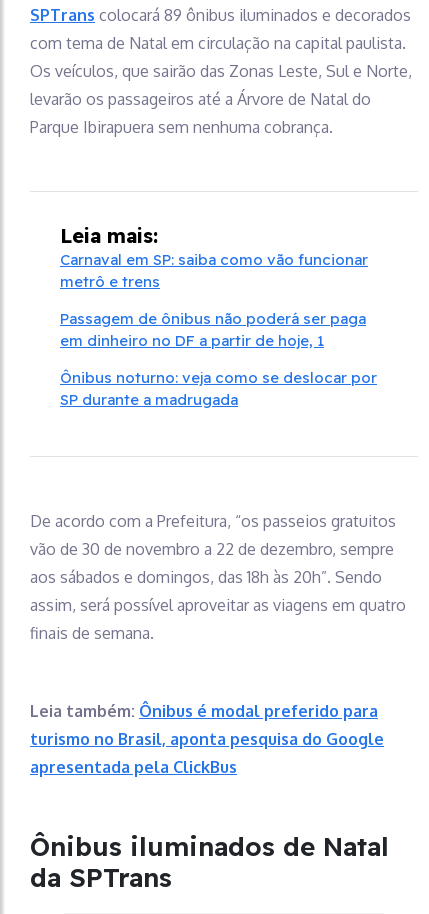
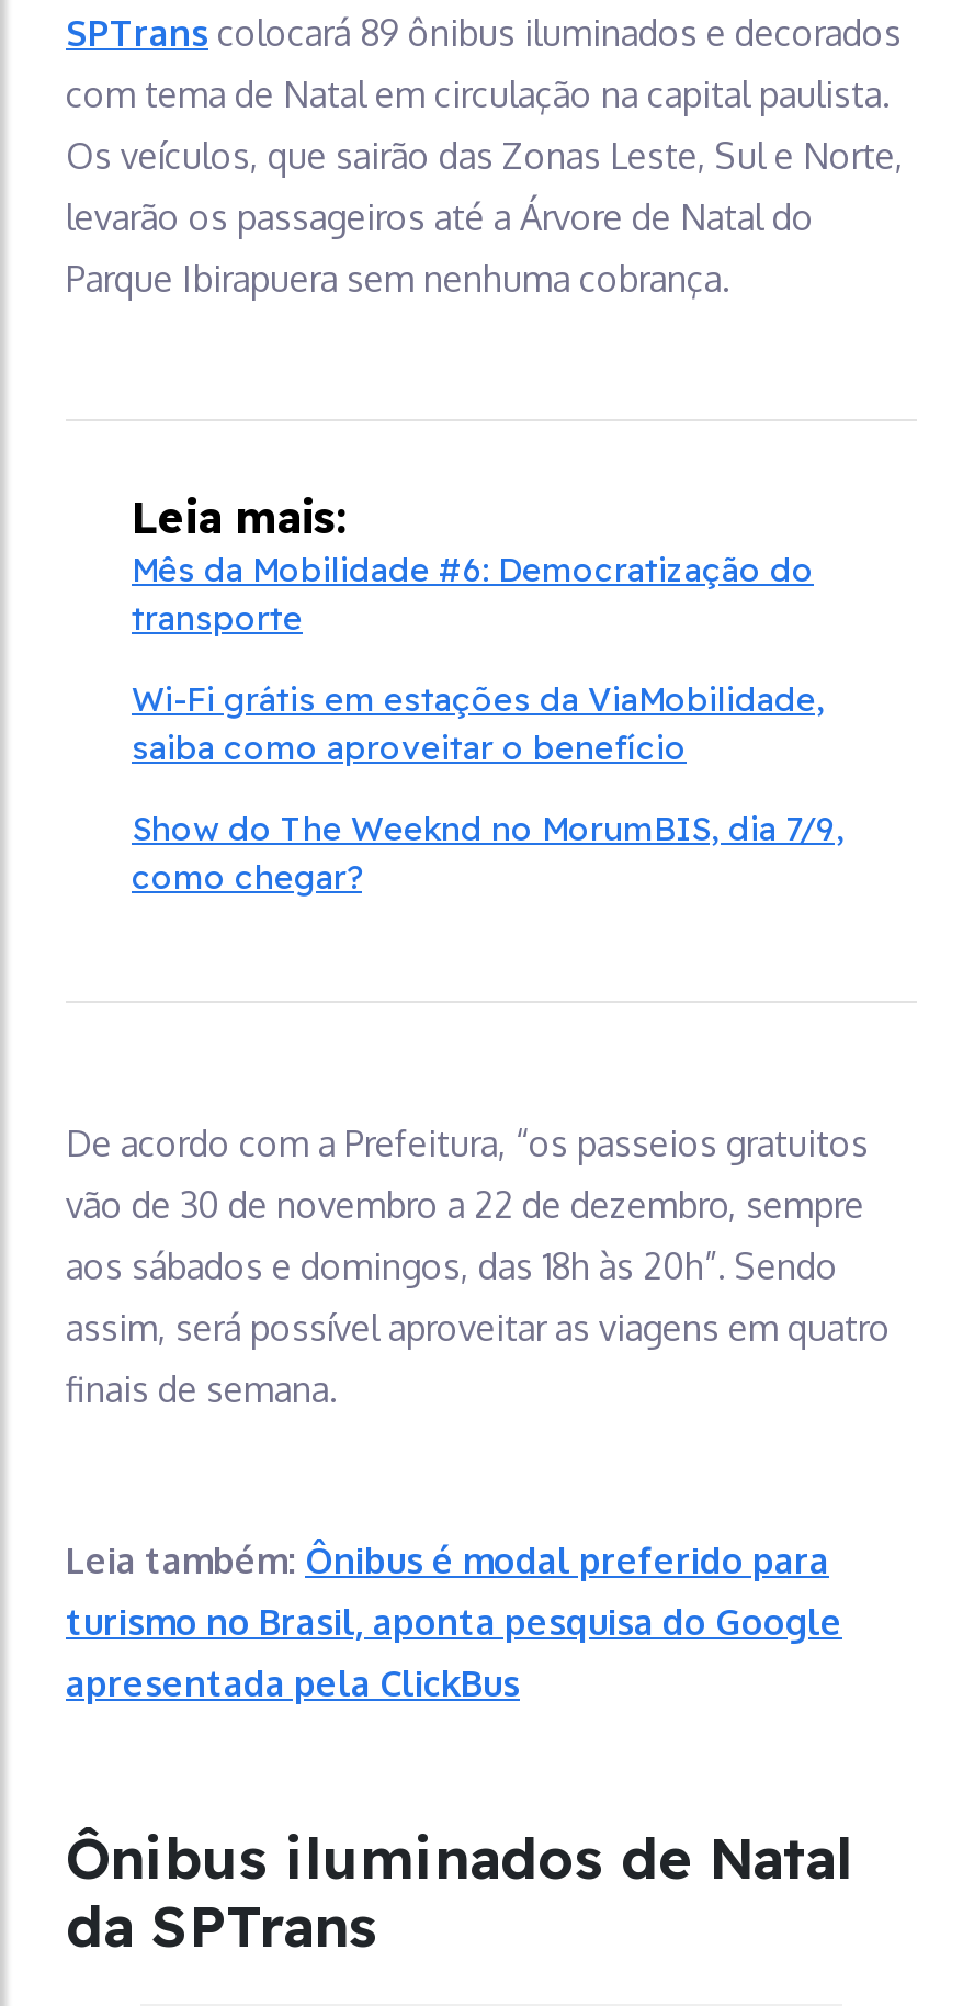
[60,250,368,291] Carnaval em SP: saiba como vão funcionar | metrô e trens -> [132,549,814,639] Mês da Mobilidade #6: Democratização do | transporte
[60,309,366,350] Passagem de ônibus não poderá ser paga | em dinheiro no DF a partir de hoje, 1 -> [132,678,825,768] Wi-Fi grátis em estações da ViaMobilidade, | saiba como aproveitar o benefício
[60,368,377,409] Ônibus noturno: veja como se deslocar por | SP durante a madrugada -> [132,808,845,898] Show do The Weeknd no MorumBIS, dia 7/9, | como chegar?

